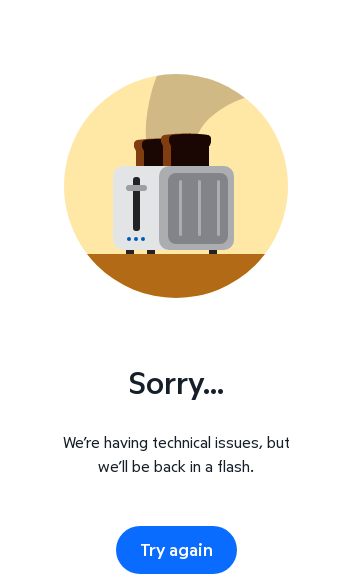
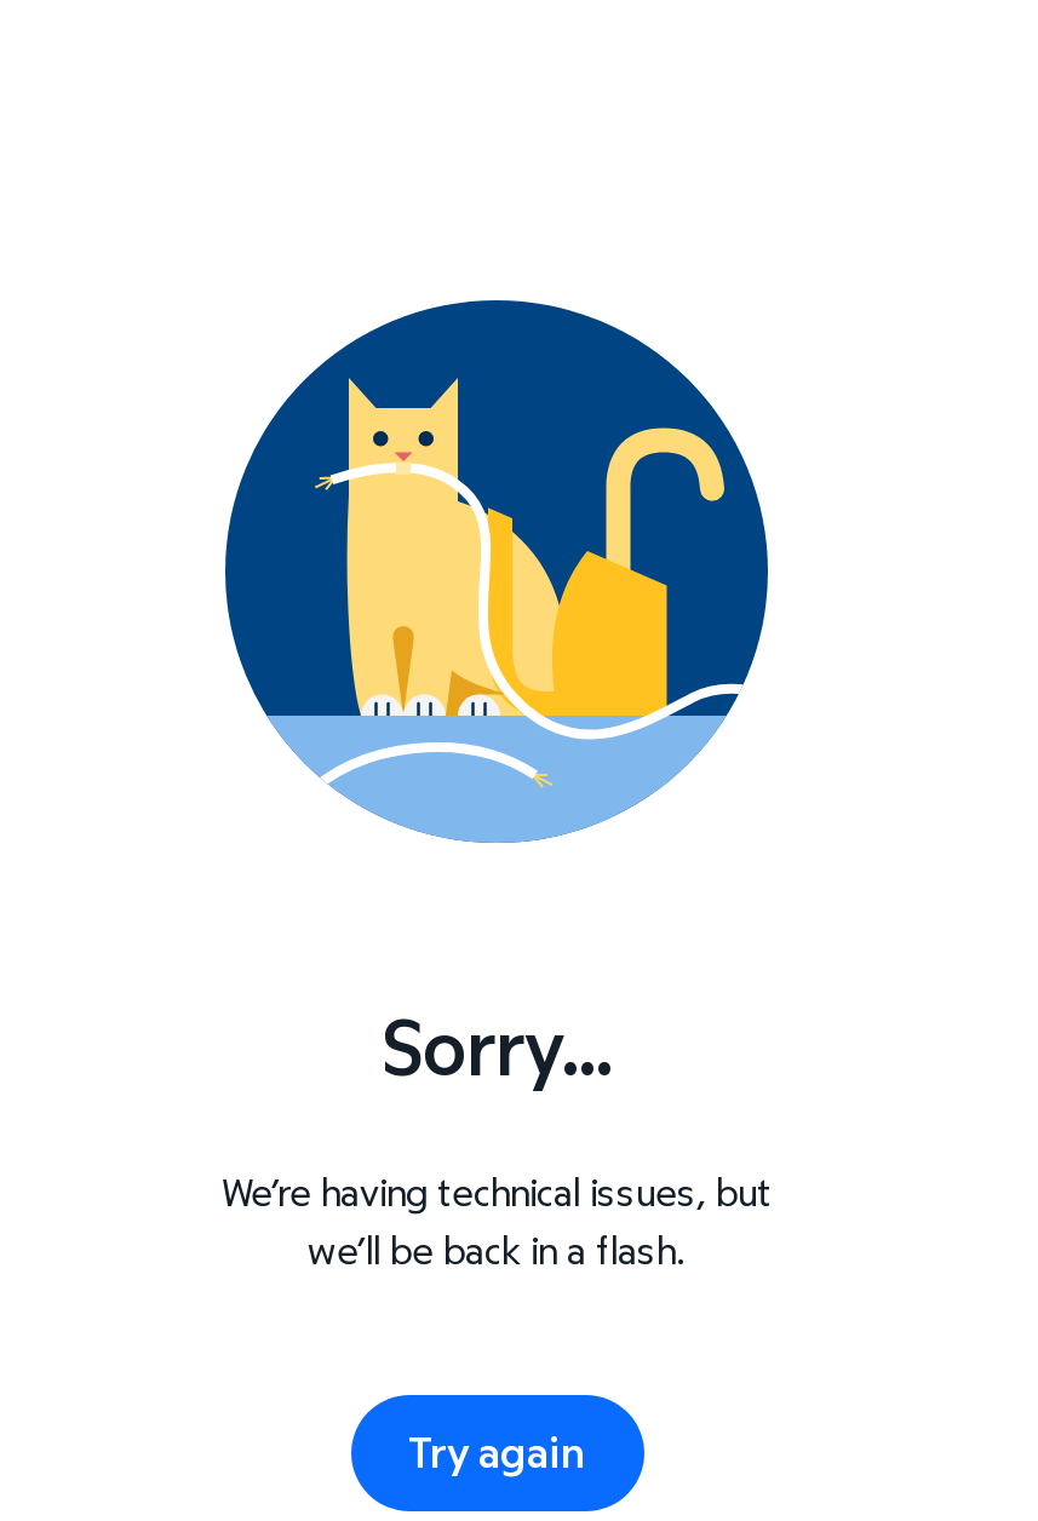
[64,74,288,299] [image] -> [223,298,770,845] [image]

